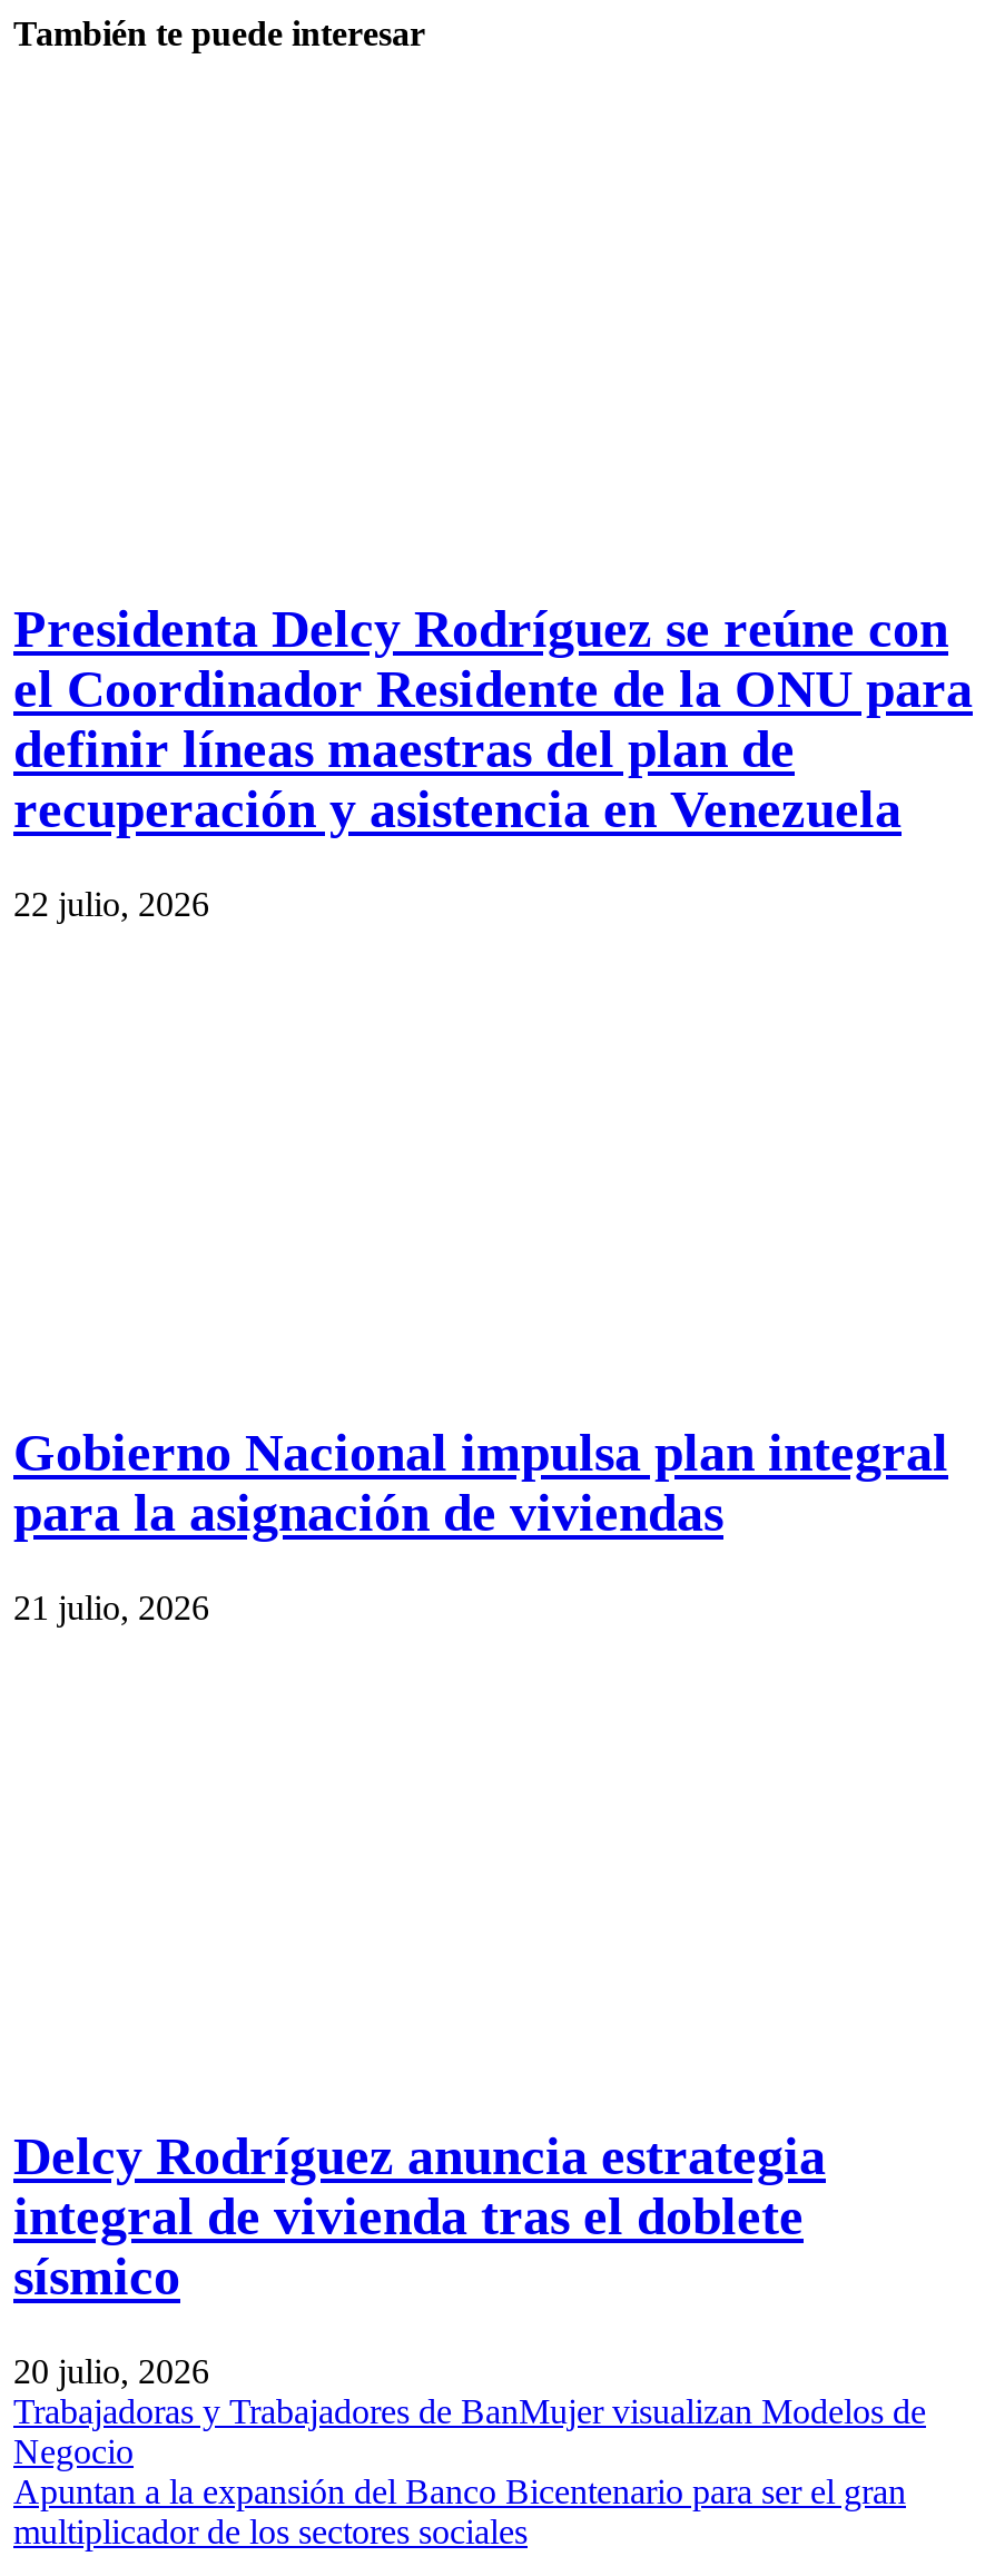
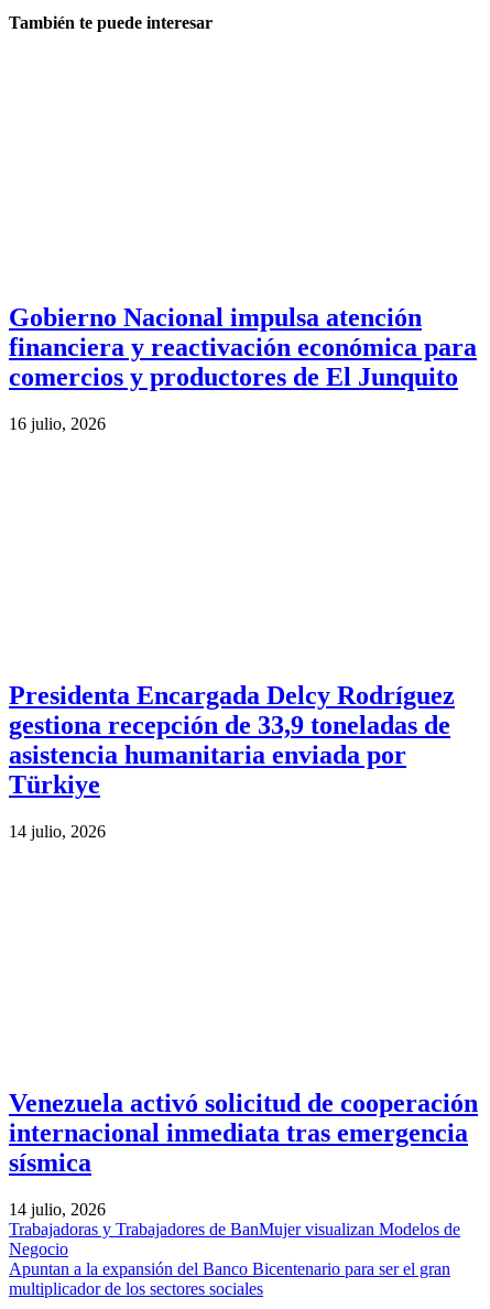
[13,600,973,839] Presidenta Delcy Rodríguez se reúne con | el Coordinador Residente de la ONU para | definir líneas maestras del plan de | recuperación y asistencia en Venezuela -> [9,303,477,391] Gobierno Nacional impulsa atención | financiera y reactivación económica para | comercios y productores de El Junquito
[13,885,209,923] 22 julio, 2026 -> [9,415,106,433] 16 julio, 2026
[13,1424,948,1542] Gobierno Nacional impulsa plan integral | para la asignación de viviendas -> [9,681,455,799] Presidenta Encargada Delcy Rodríguez | gestiona recepción de 33,9 toneladas de | asistencia humanitaria enviada por | Türkiye
[13,1589,209,1626] 21 julio, 2026 -> [9,822,106,841] 14 julio, 2026
[13,2127,826,2305] Delcy Rodríguez anuncia estrategia | integral de vivienda tras el doblete | sísmico -> [9,1089,478,1177] Venezuela activó solicitud de cooperación | internacional inmediata tras emergencia | sísmica
[13,2352,209,2390] 20 julio, 2026 -> [9,1200,106,1218] 14 julio, 2026

